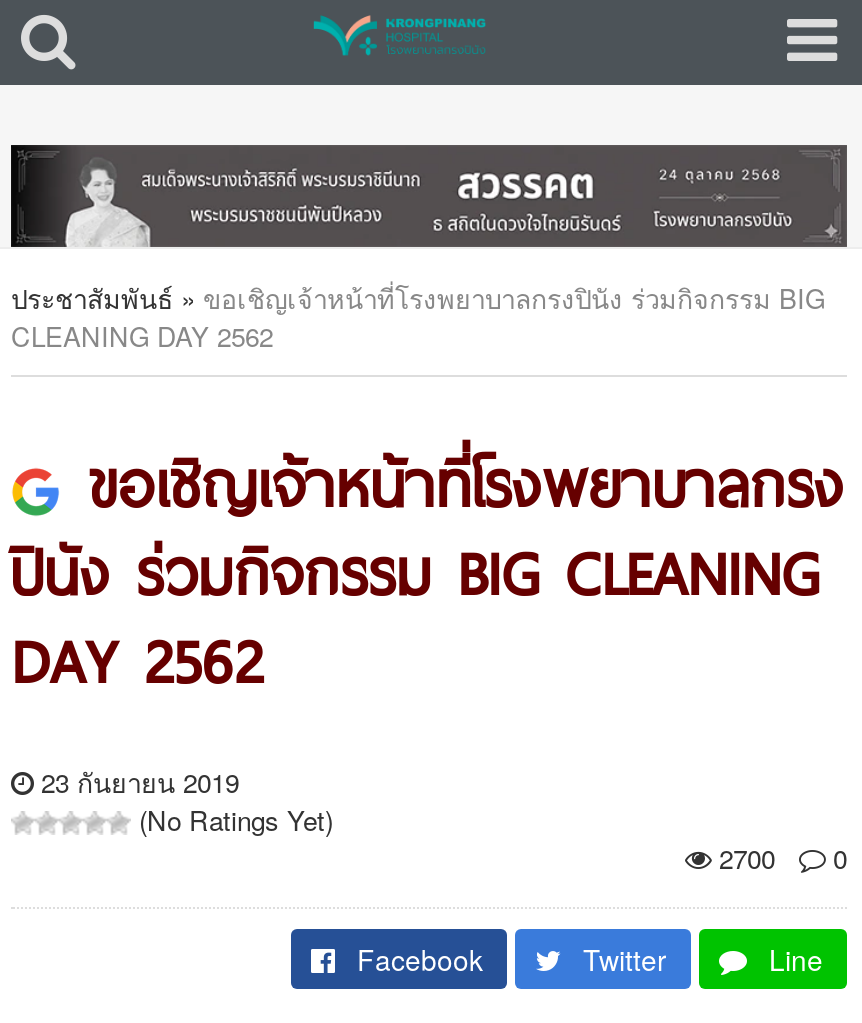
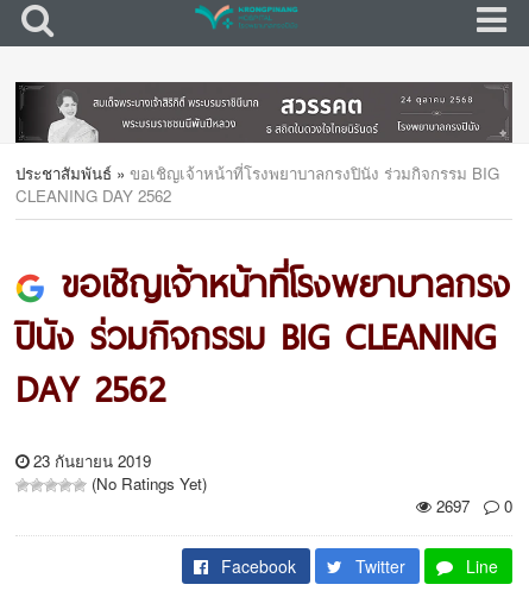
[711,838,847,876] 2700 0 -> [432,494,512,517] 2697 0

